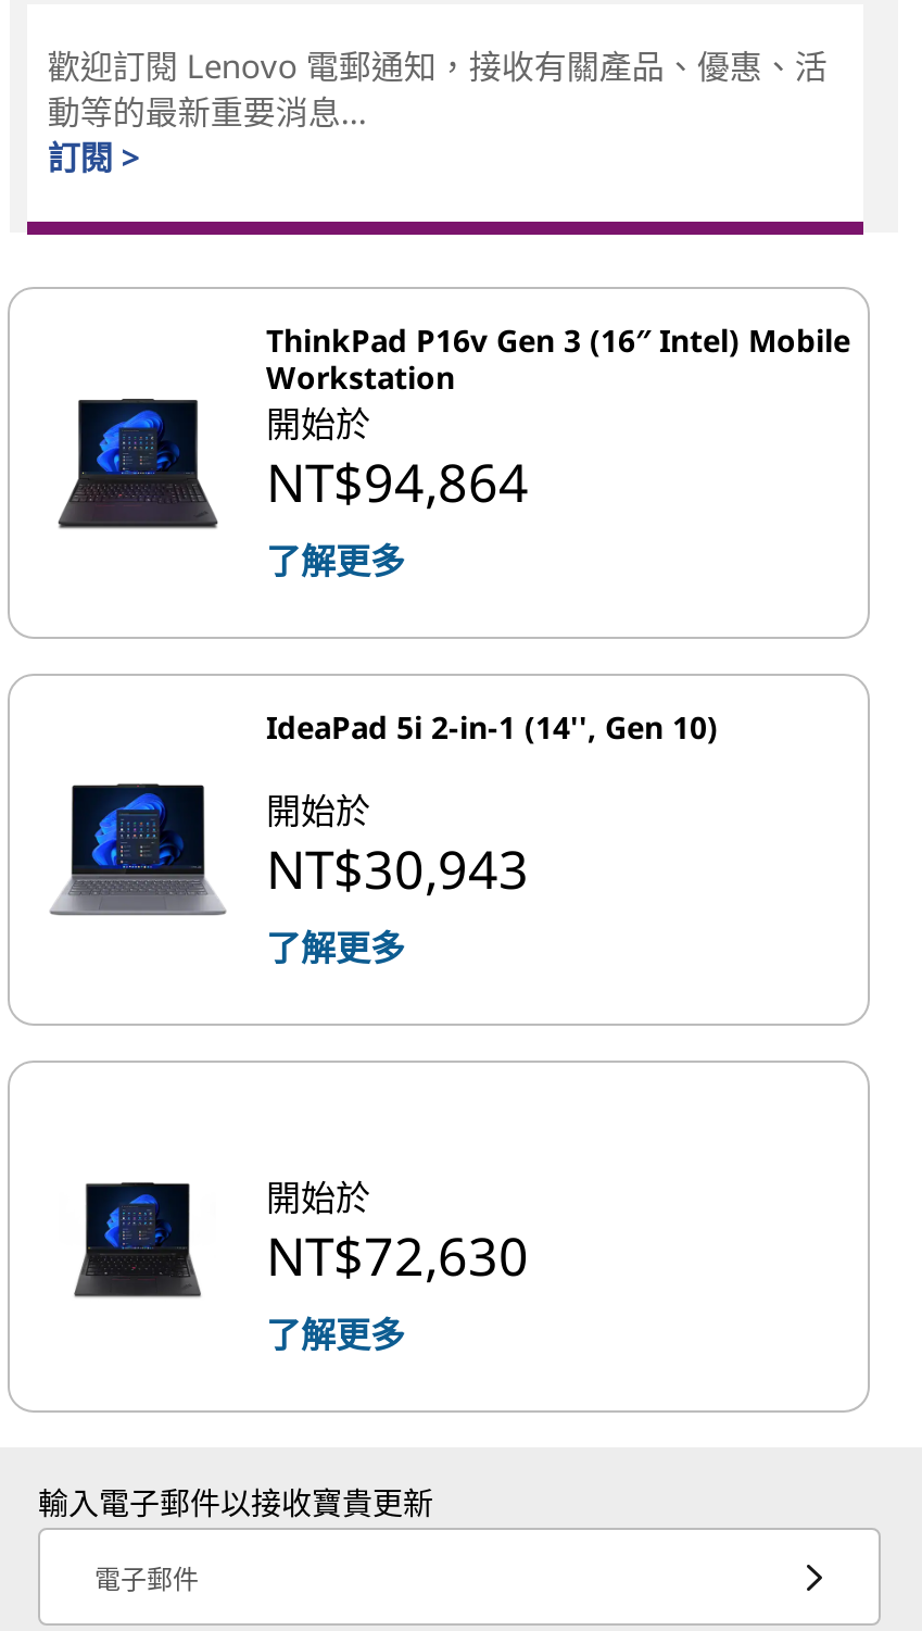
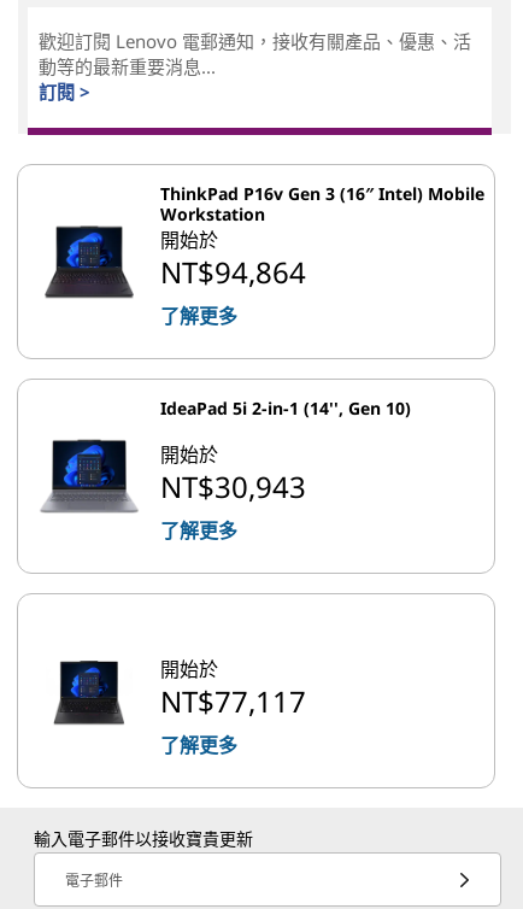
[266,1219,529,1290] NT$72,630 -> [160,681,306,721] NT$77,117

